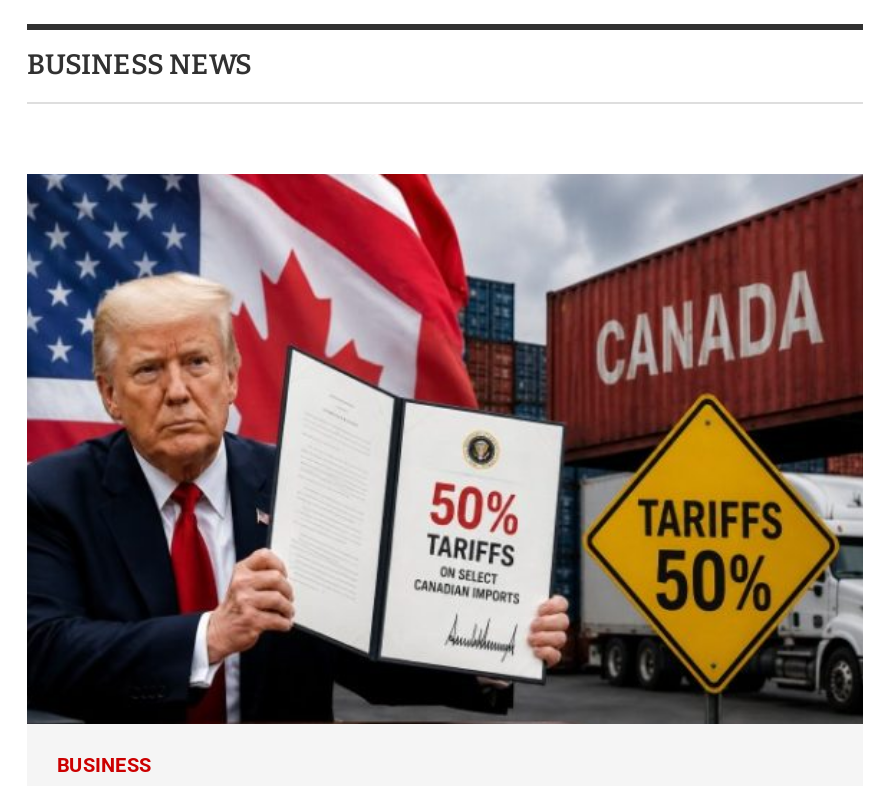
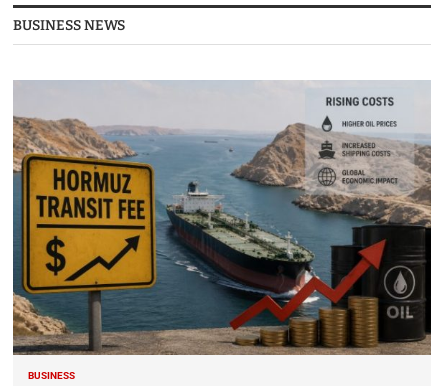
[25,172,865,726] [image] -> [12,80,432,356] [image]

